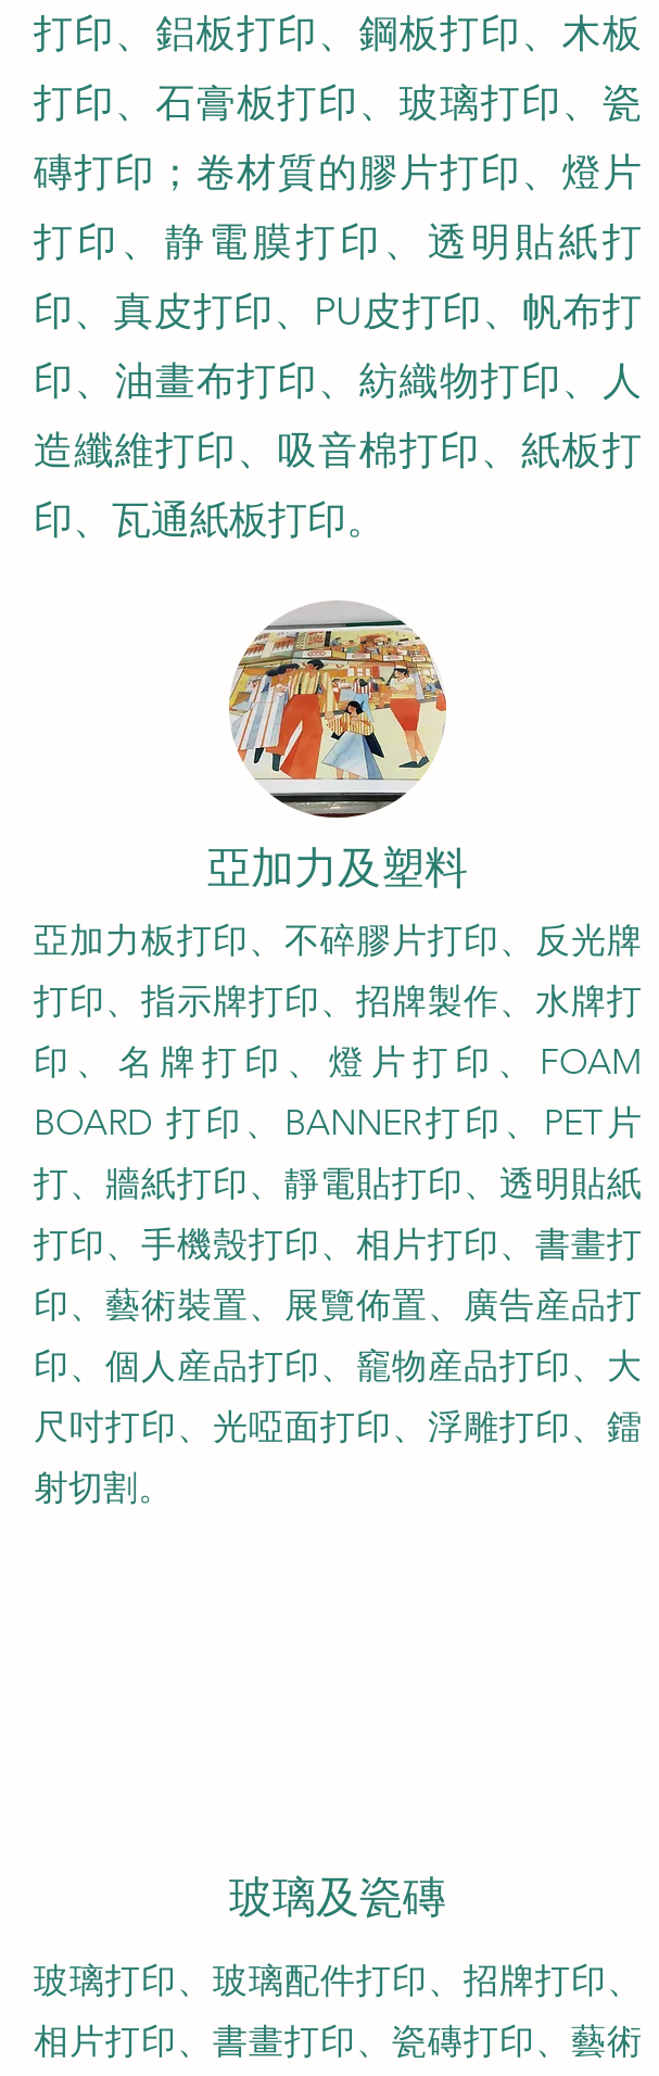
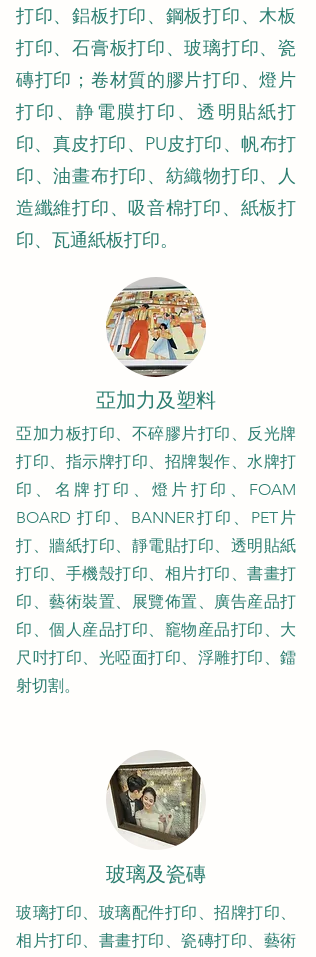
none -> [107,750,204,847] [image]

